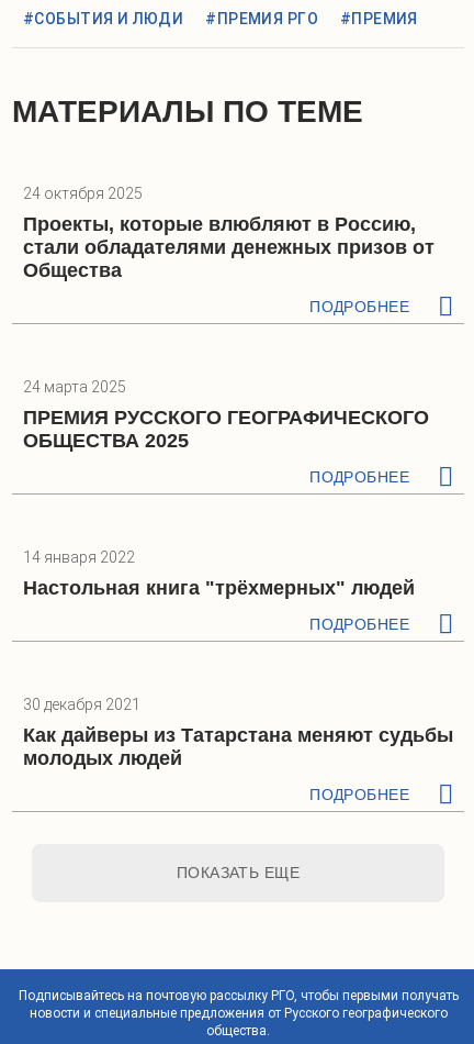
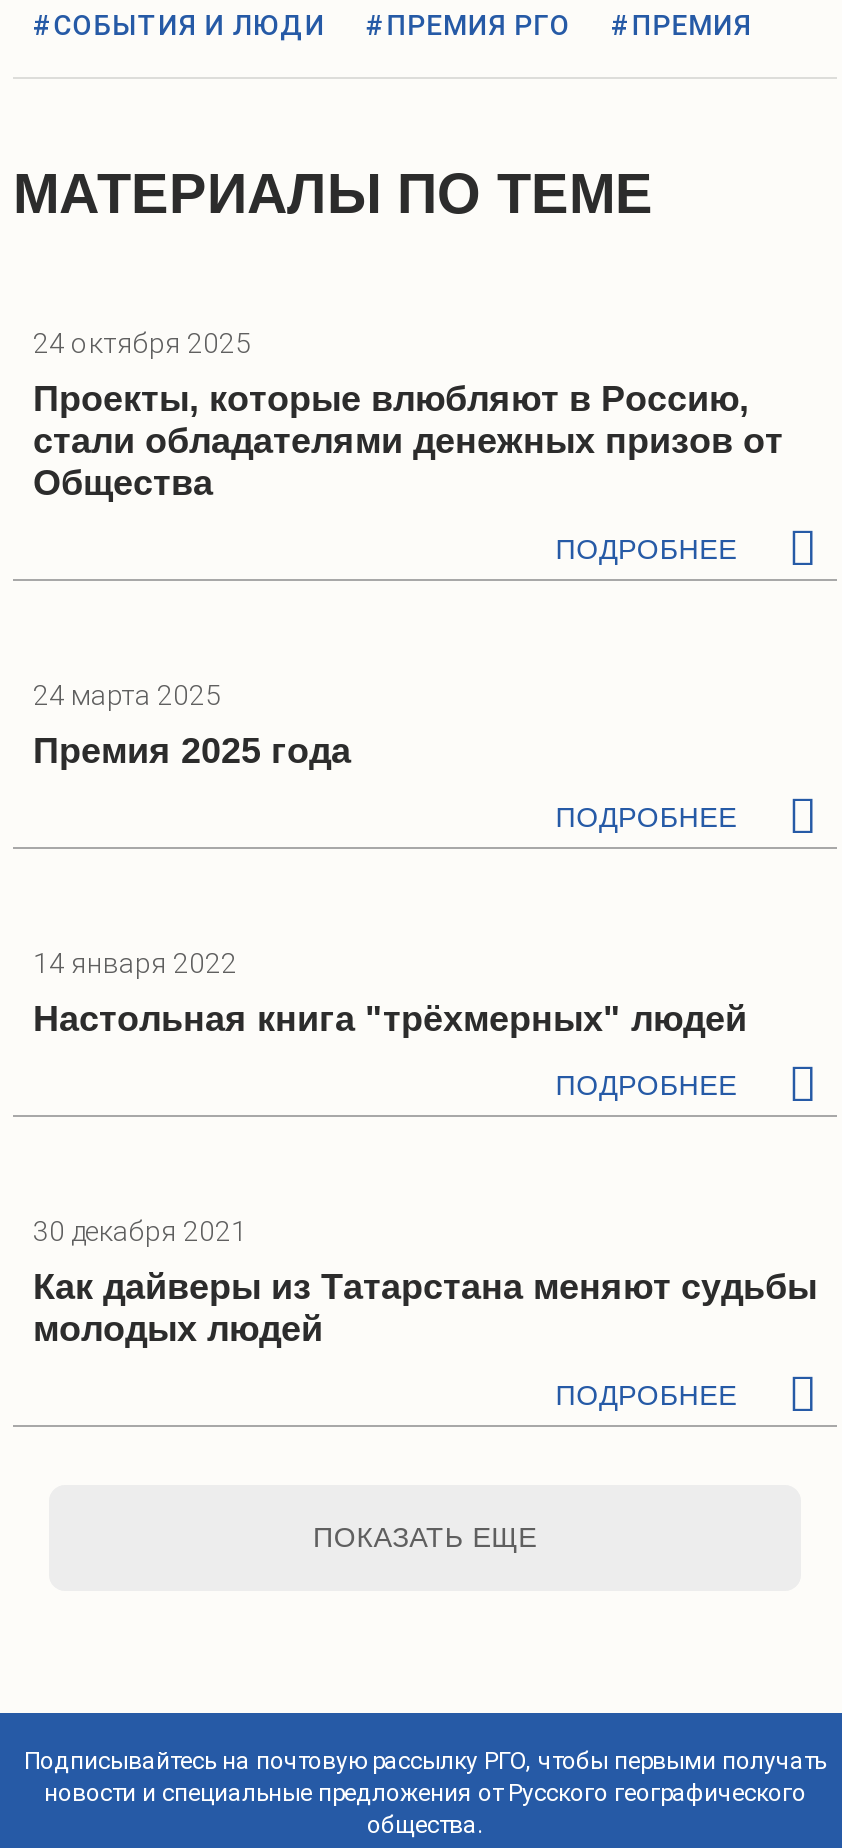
[23,407,429,452] ПРЕМИЯ РУССКОГО ГЕОГРАФИЧЕСКОГО | ОБЩЕСТВА 2025 -> [33,732,351,772] Премия 2025 года

